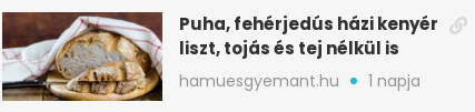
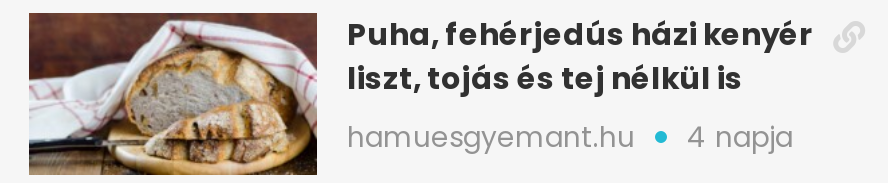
[179,70,420,92] hamuesgyemant.hu 1 napja -> [347,117,793,157] hamuesgyemant.hu 4 napja

